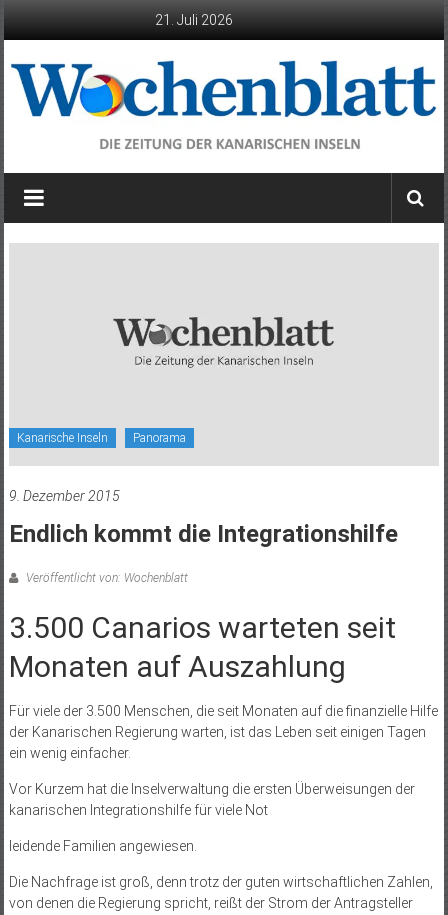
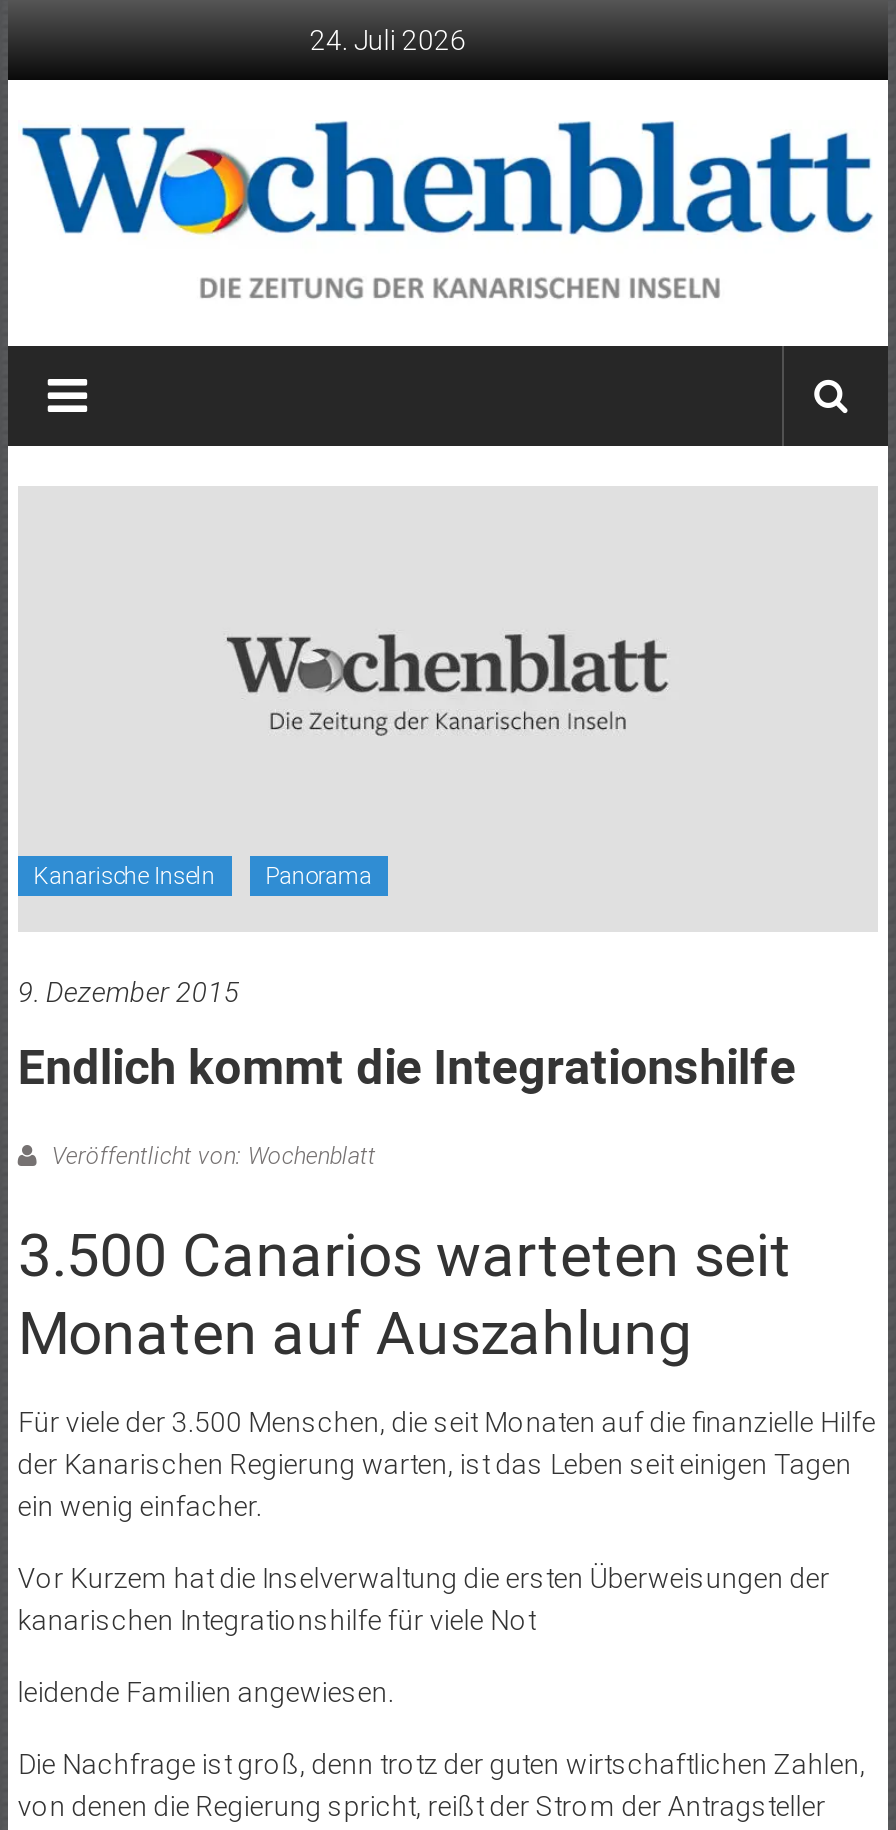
[155,12,233,28] 21. Juli 2026 -> [310,24,466,56] 24. Juli 2026

